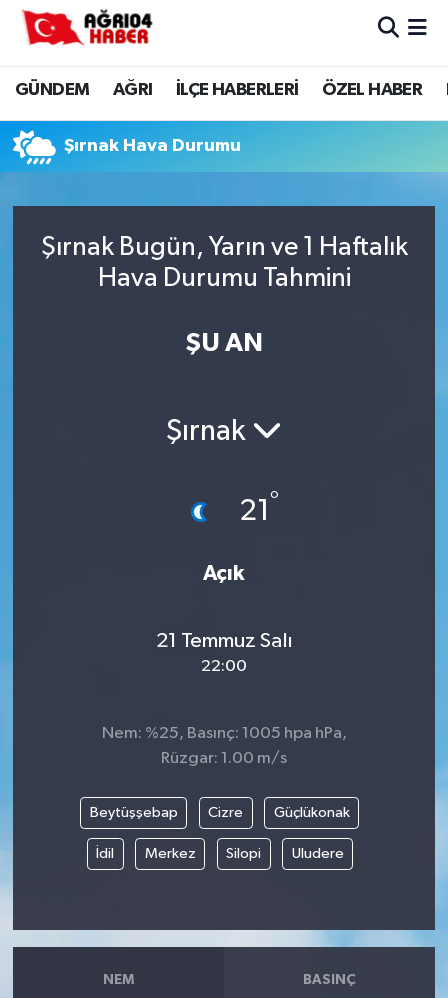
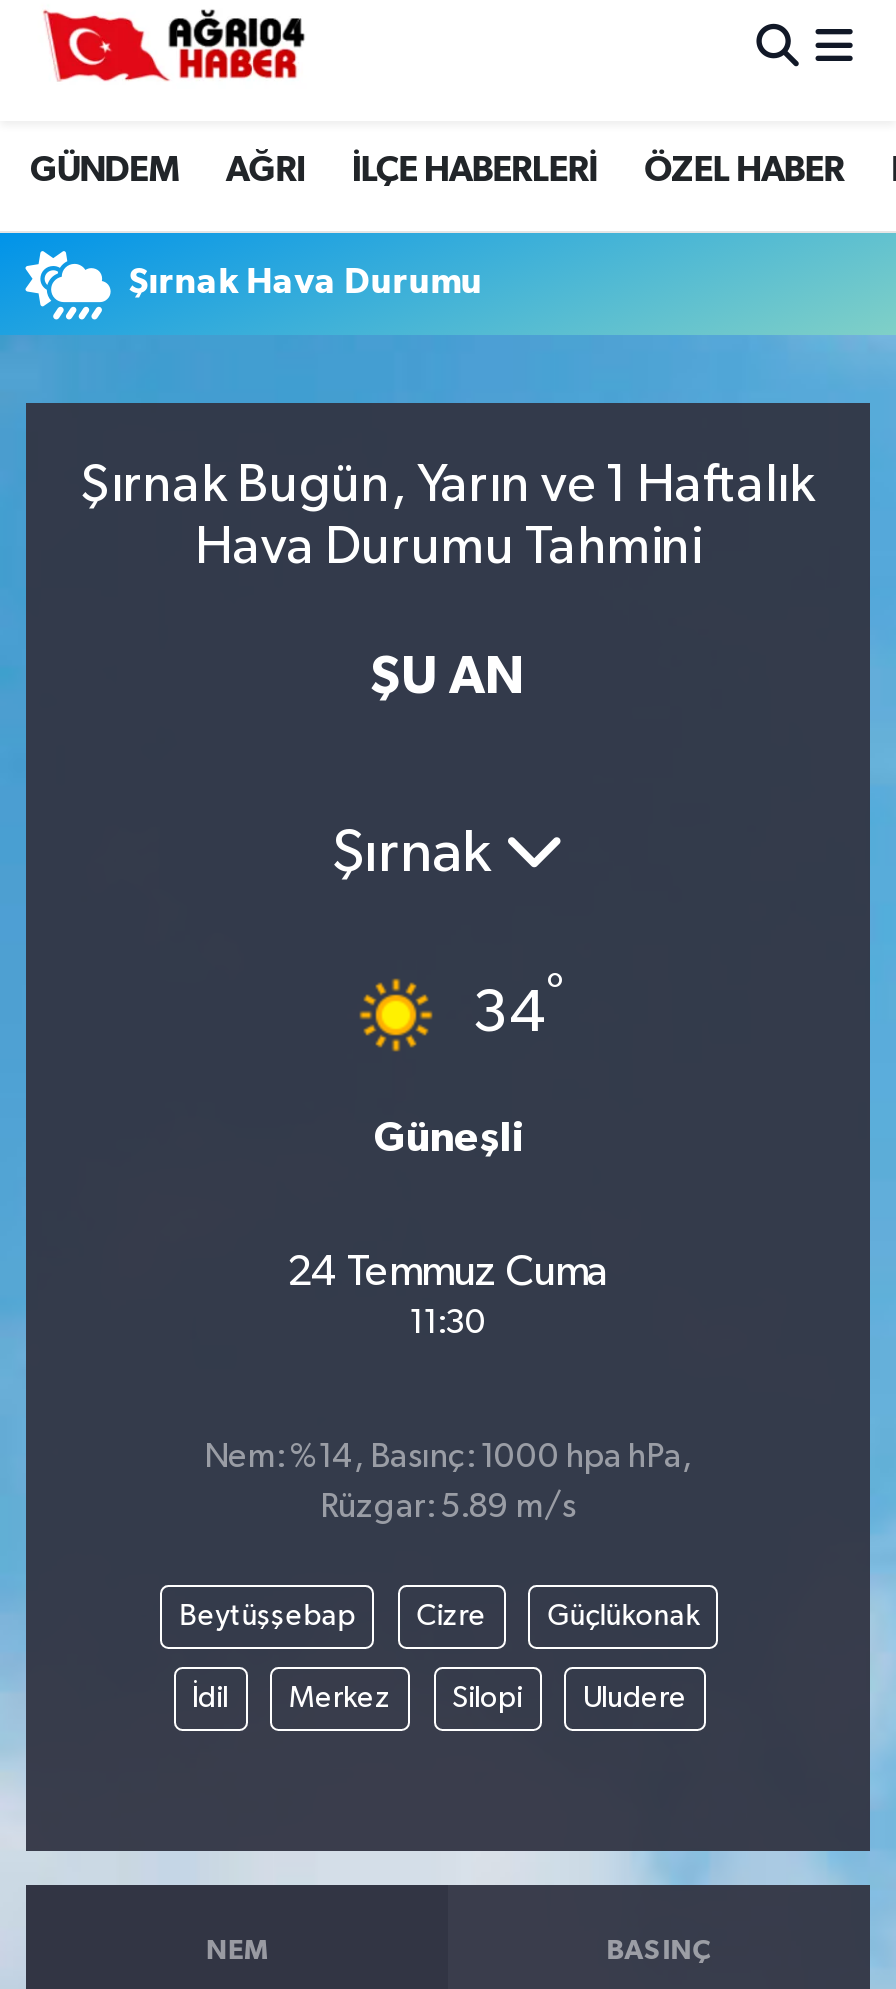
[181,490,279,529] [image] | 21° -> [358,972,564,1053] [image] | 34°
[203,563,245,584] Açık -> [374,1118,522,1160] Güneşli
[155,630,292,675] 21 Temmuz Salı | 22:00 -> [287,1251,609,1341] 24 Temmuz Cuma | 11:30
[101,725,346,742] Nem: %25, Basınç: 1005 hpa hPa, -> [204,1442,692,1476] Nem: %14, Basınç: 1000 hpa hPa,
[161,750,287,767] Rüzgar: 1.00 m/s -> [320,1492,576,1526] Rüzgar: 5.89 m/s

